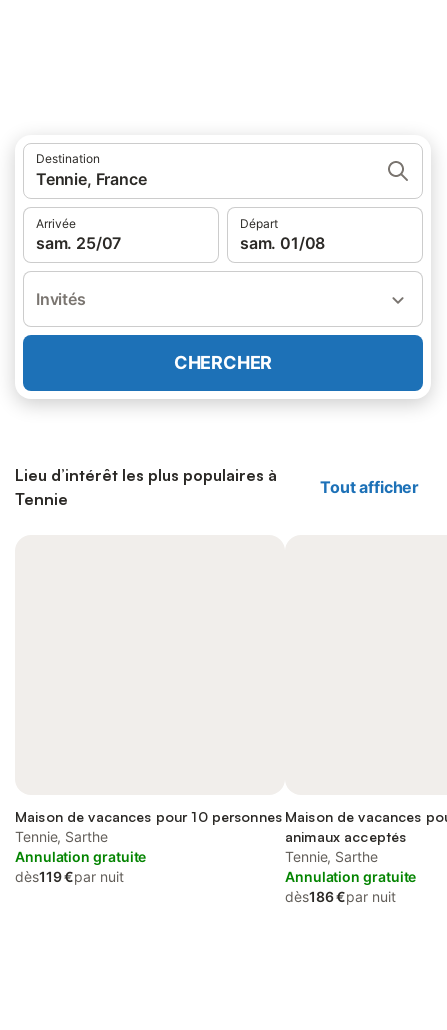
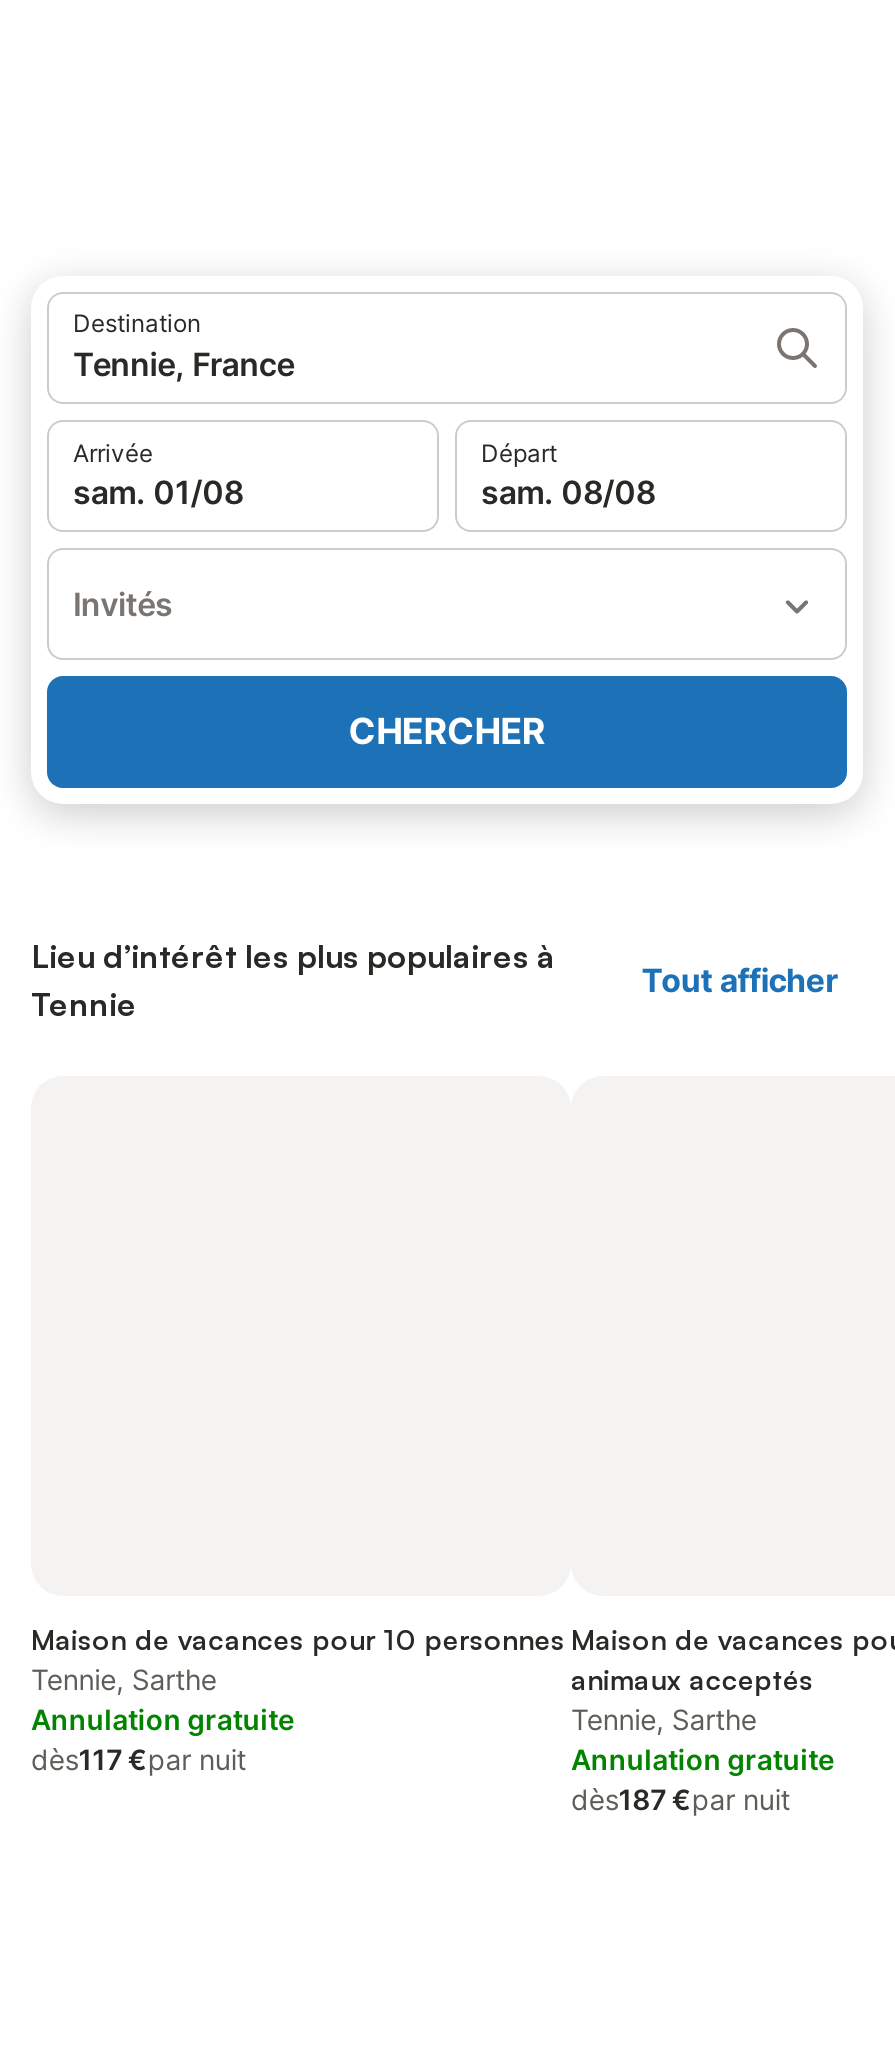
[36,233,121,253] sam. 25/07 -> [73,472,243,512] sam. 01/08
[240,233,325,253] sam. 01/08 -> [481,472,655,512] sam. 08/08
[15,868,124,885] dès119 €par nuit -> [31,1742,246,1776] dès117 €par nuit
[285,888,396,905] dès186 €par nuit -> [571,1782,790,1816] dès187 €par nuit

